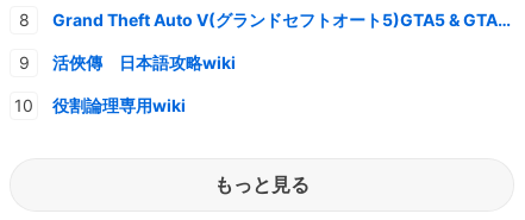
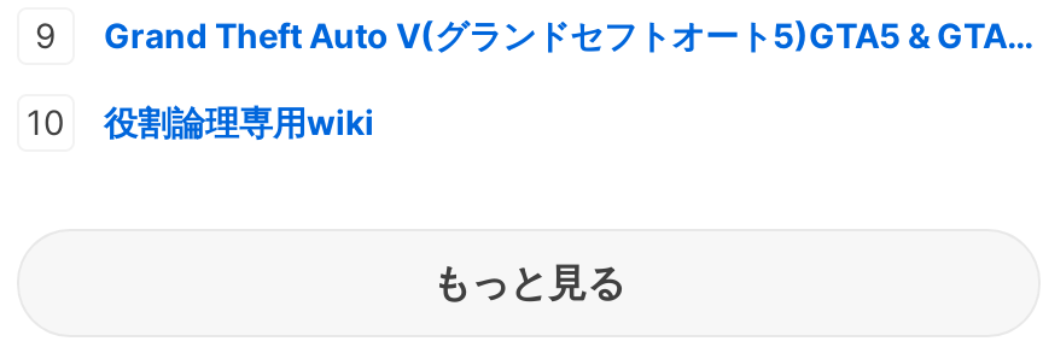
[52,53,236,73] 活俠傳 日本語攻略wiki -> none

